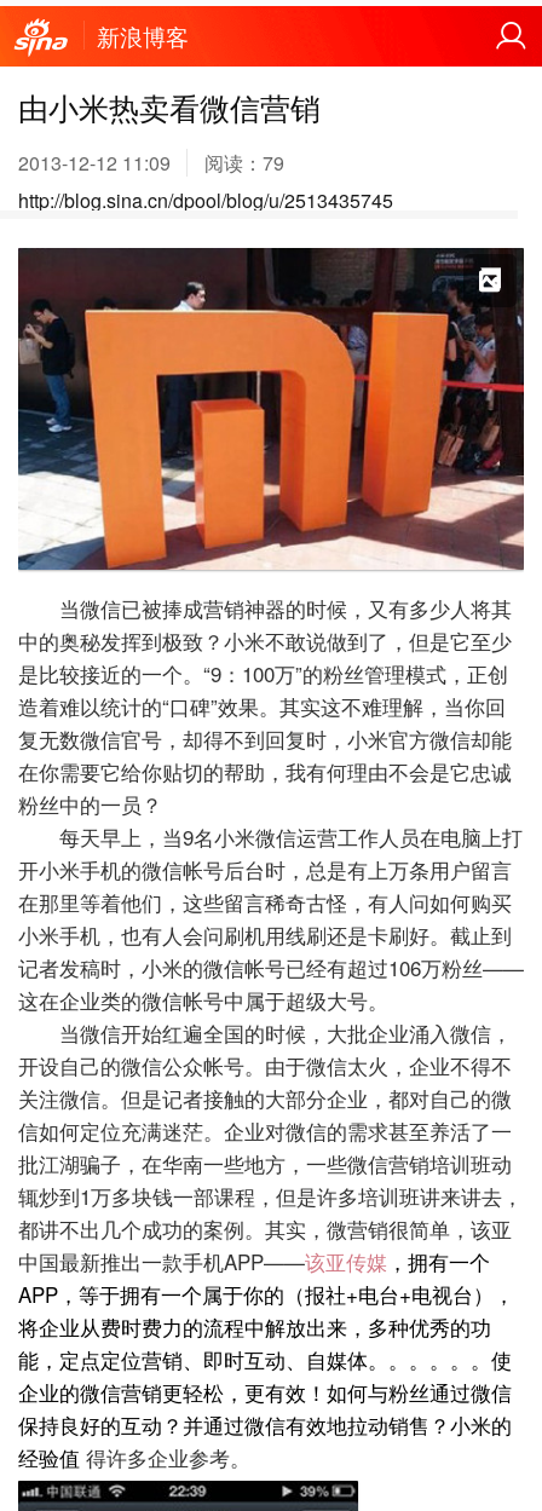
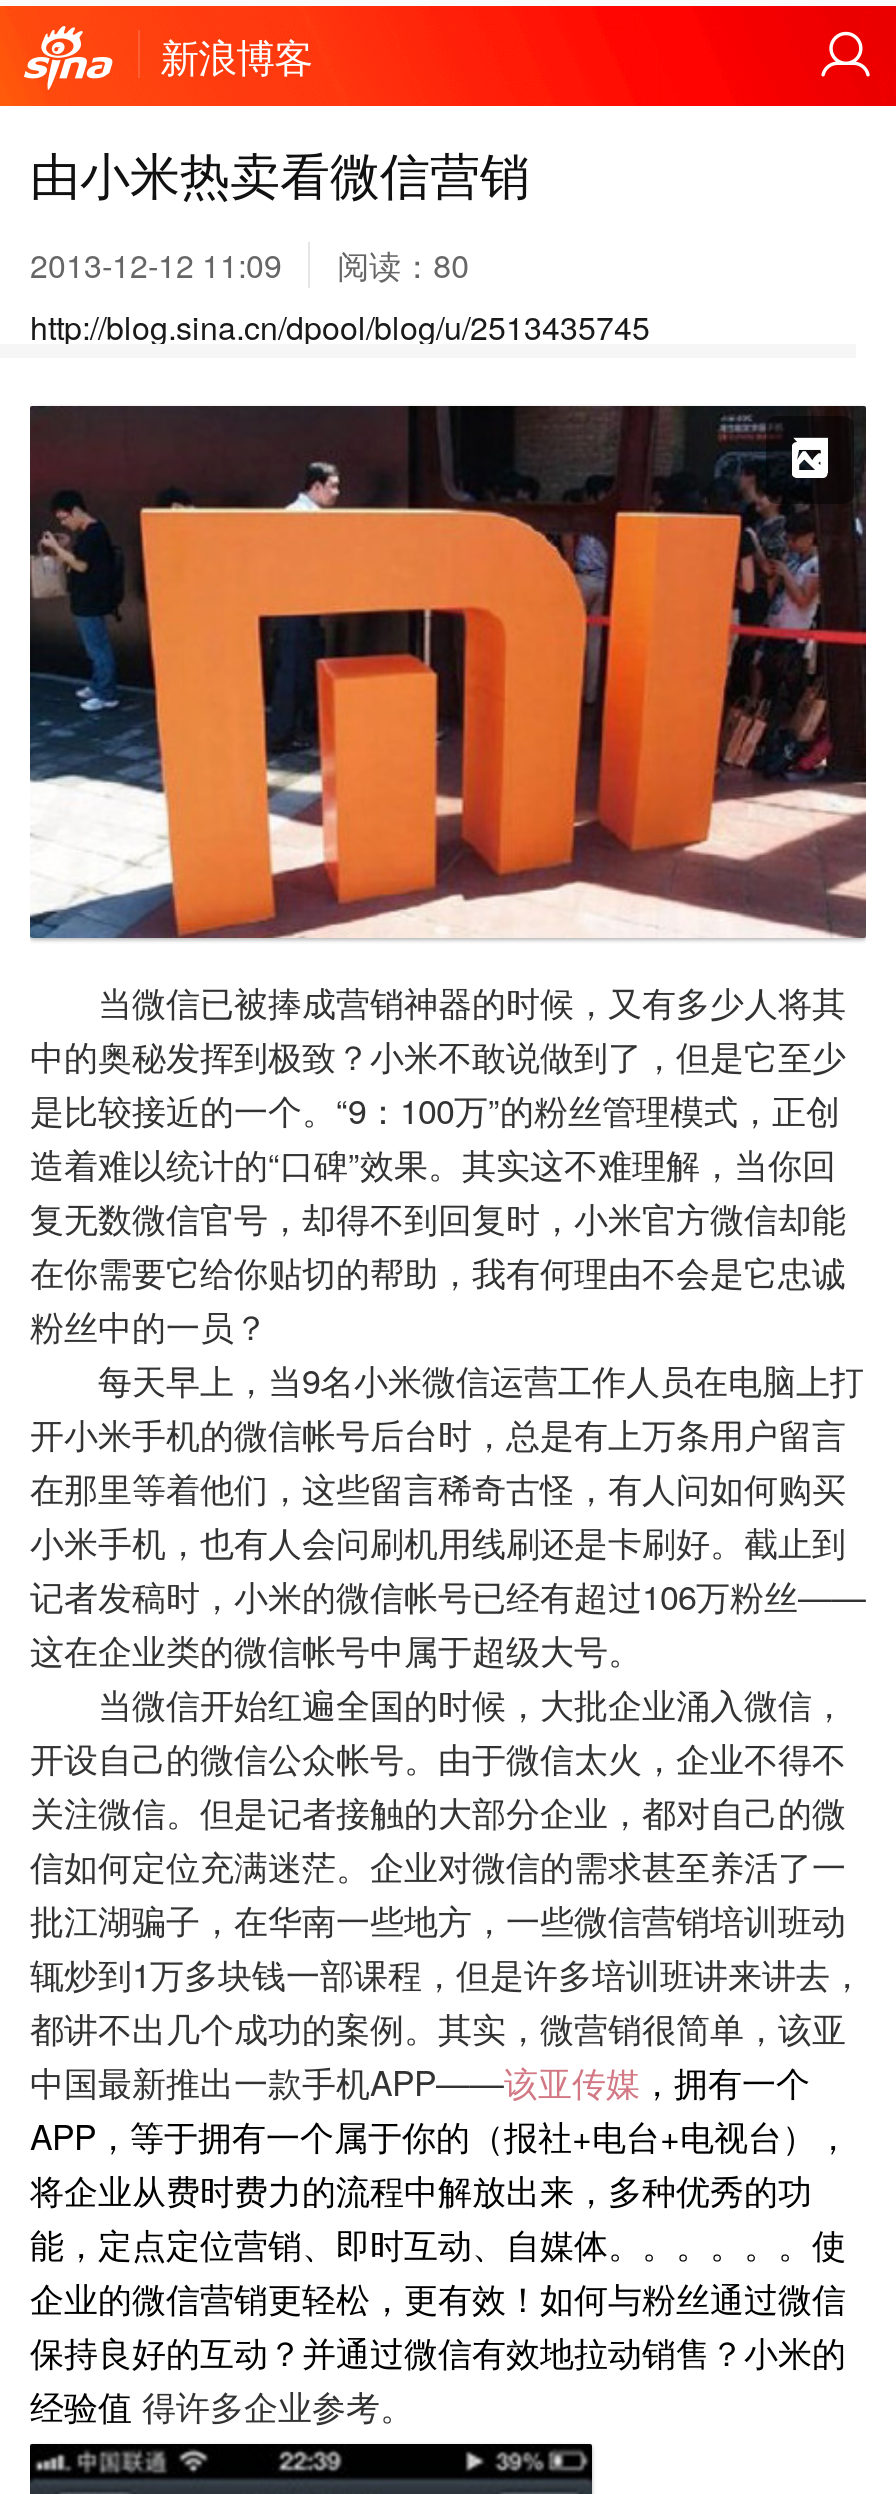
[18,149,284,177] 2013-12-12 11:09 阅读：79 -> [30,242,469,288] 2013-12-12 11:09 阅读：80

